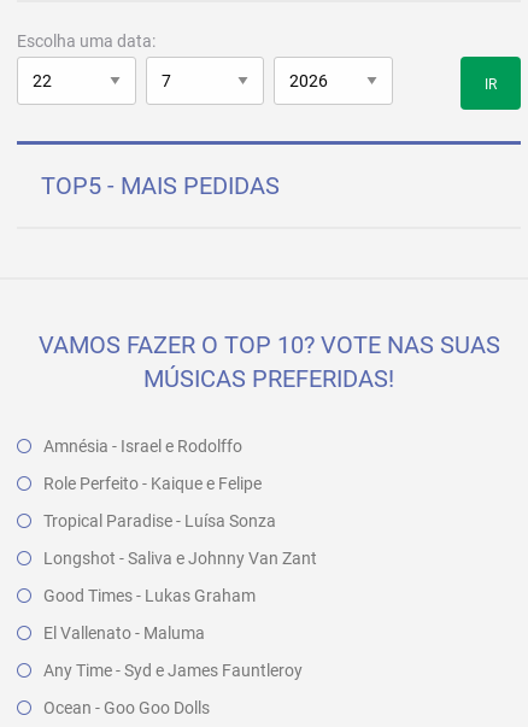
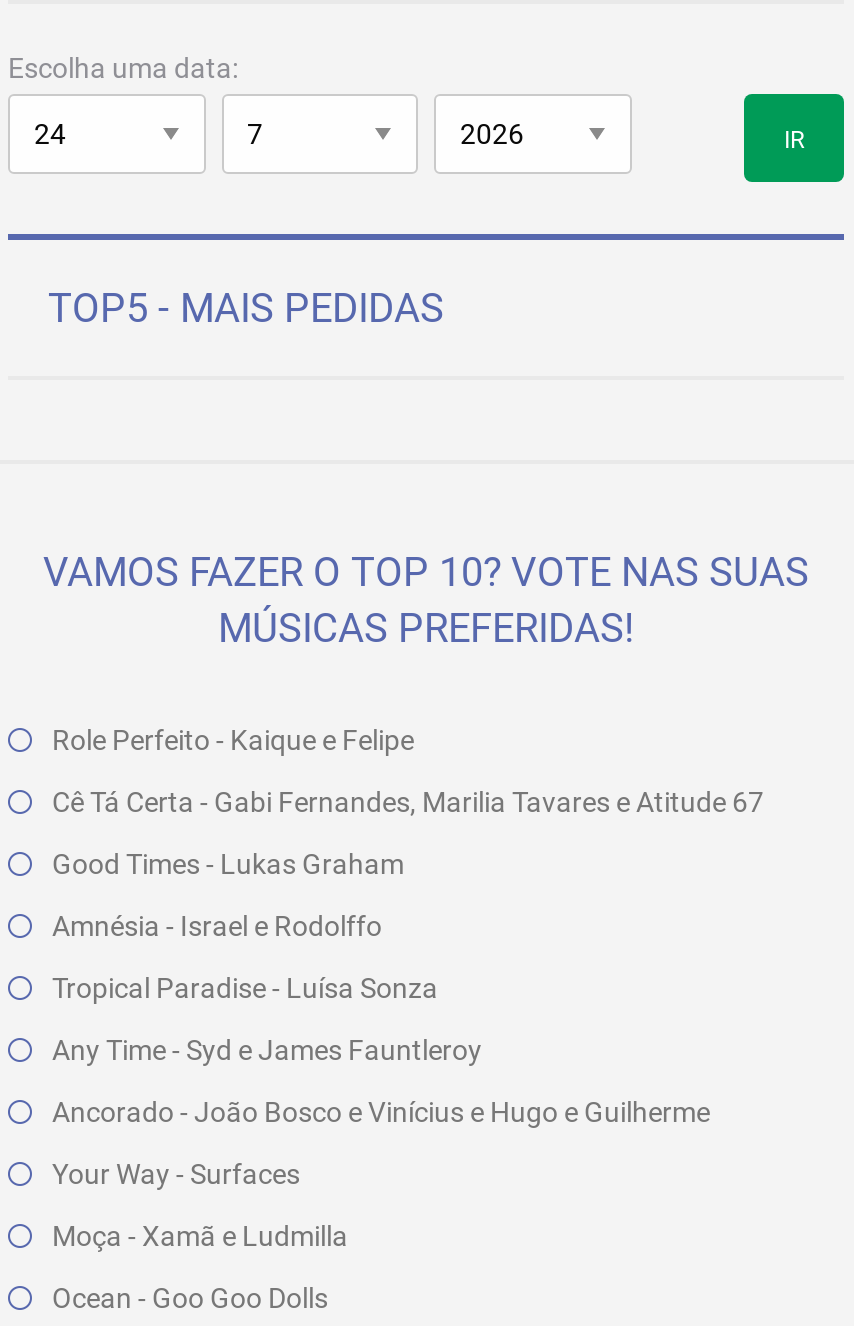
none -> [52,786,764,818] Cê Tá Certa - Gabi Fernandes, Marilia Tavares e Atitude 67
moved [43,436,242,456] -> [52,910,382,942]: Amnésia - Israel e Rodolffo
moved [43,474,262,493] -> [52,724,414,756]: Role Perfeito - Kaique e Felipe
[43,549,317,643] Longshot - Saliva e Johnny Van Zant | El Vallenato - Maluma -> none
moved [43,586,256,605] -> [52,848,404,880]: Good Times - Lukas Graham
moved [43,661,303,680] -> [52,1034,482,1066]: Any Time - Syd e James Fauntleroy
none -> [52,1096,710,1252] Ancorado - João Bosco e Vinícius e Hugo e Guilherme | Your Way - Surfaces | Moça - Xamã e Ludmilla

